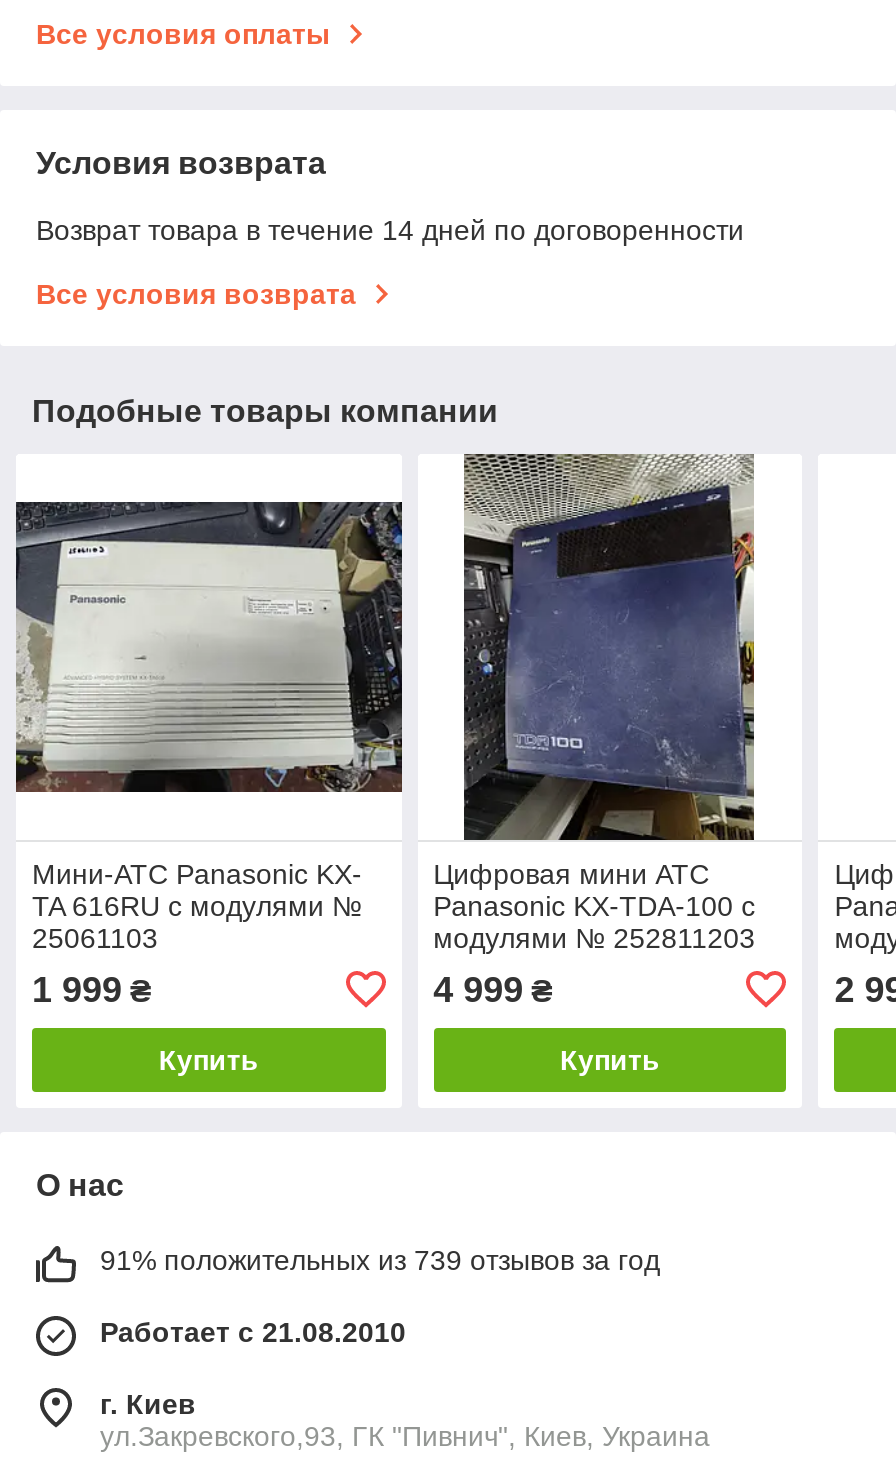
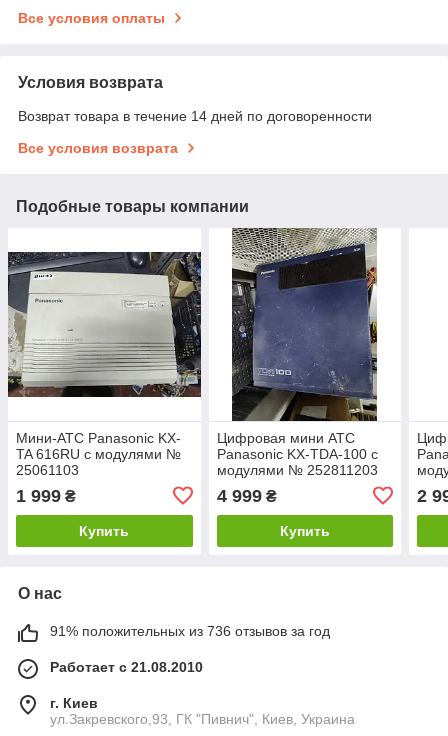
[100,1244,660,1276] 91% положительных из 739 отзывов за год -> [50,623,330,639] 91% положительных из 736 отзывов за год

